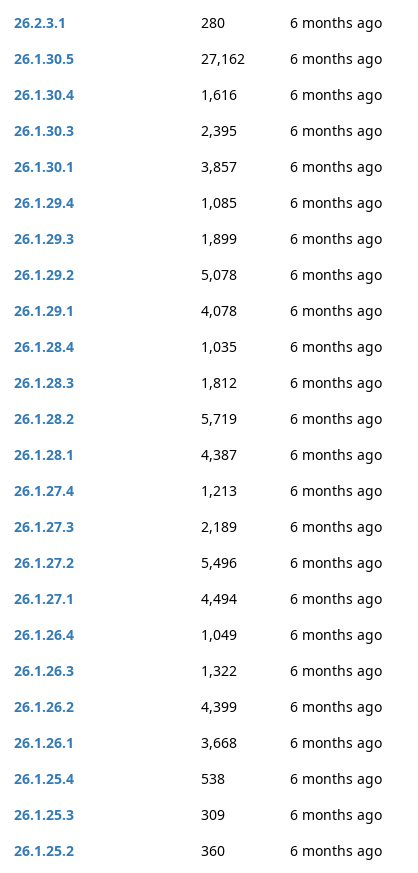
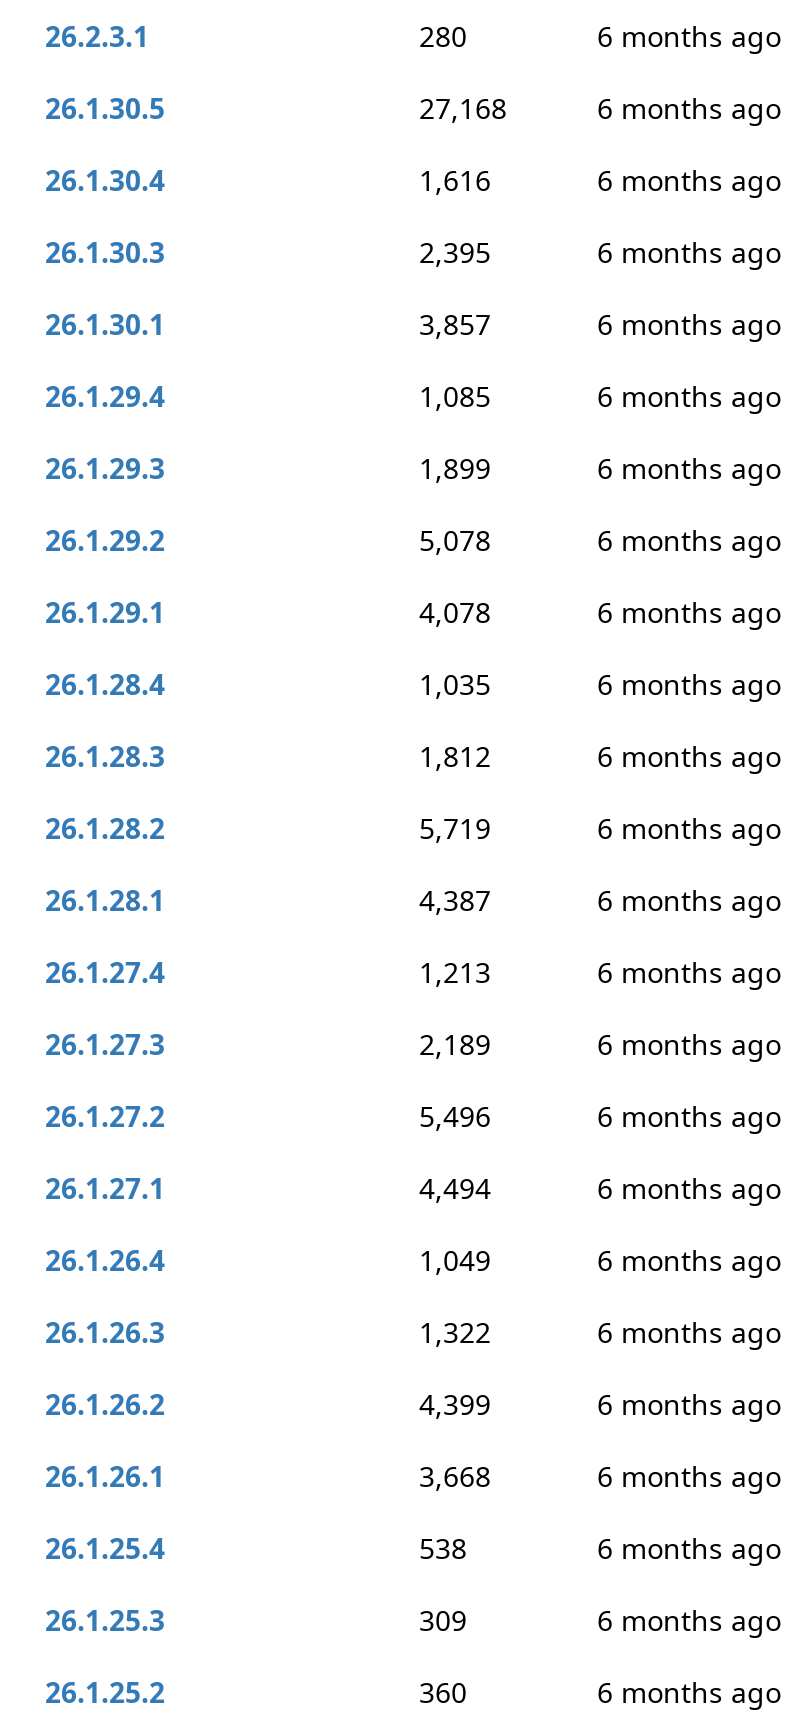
[201,49,245,68] 27,162 -> [419,89,507,127] 27,168

